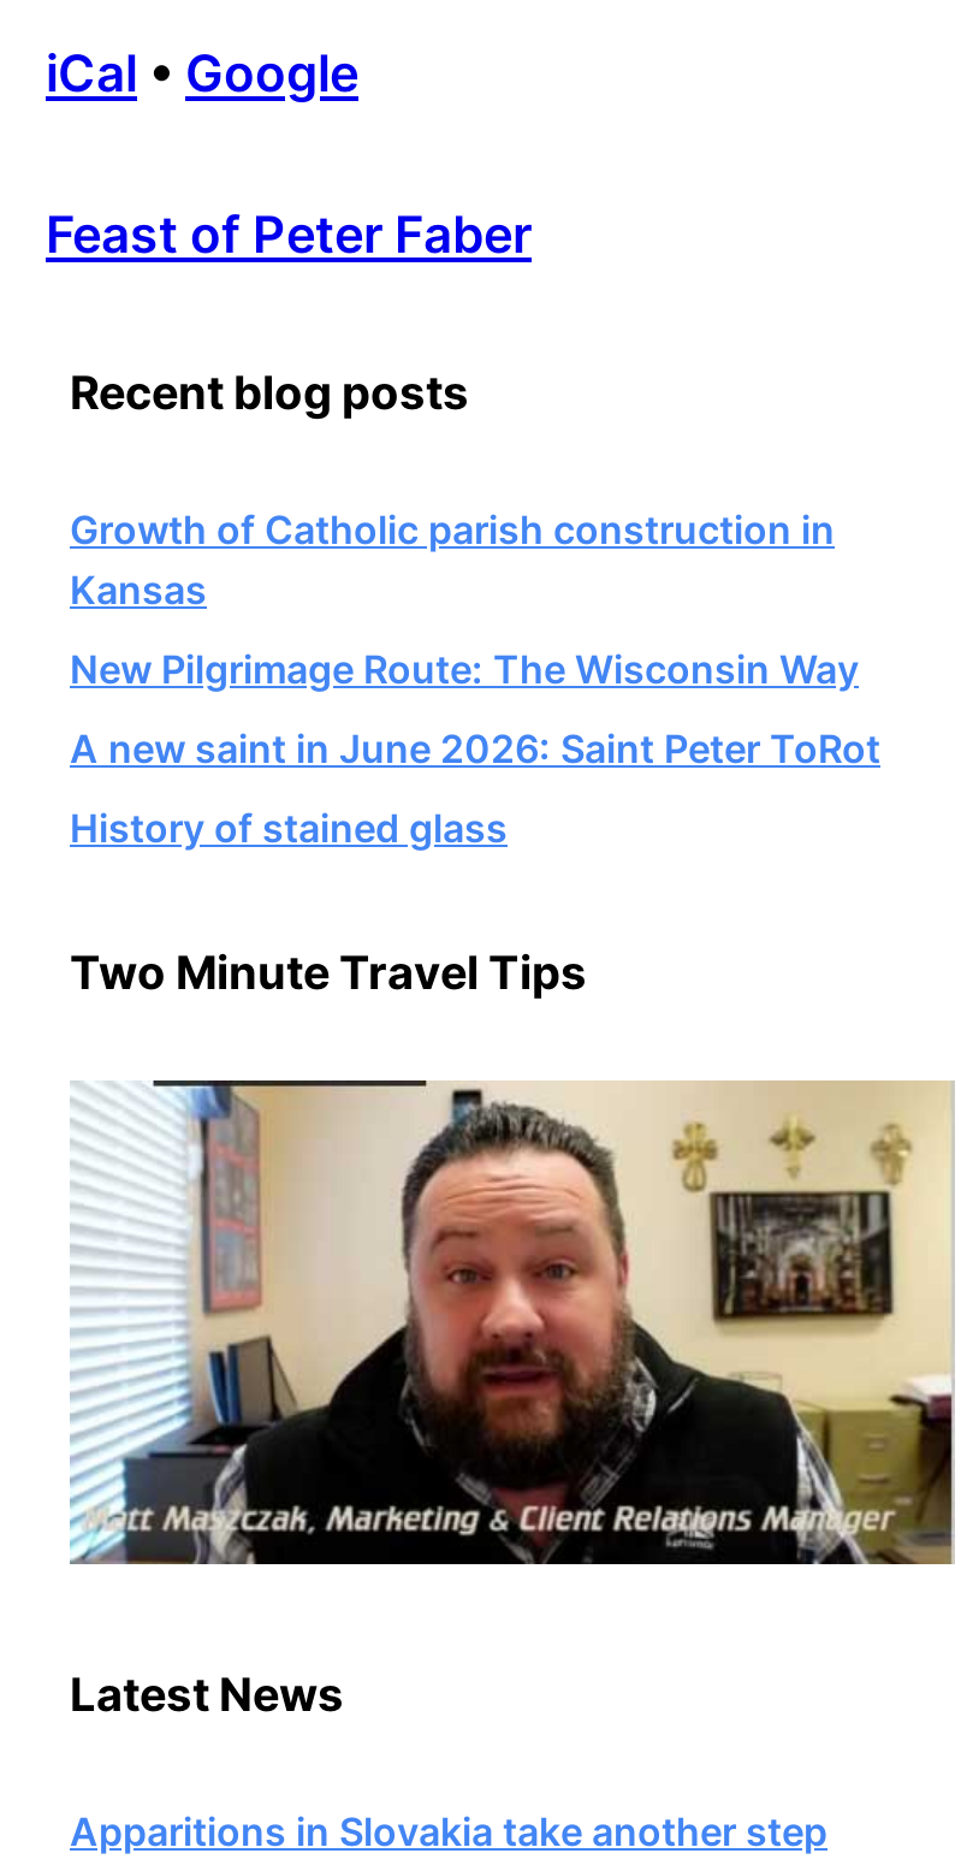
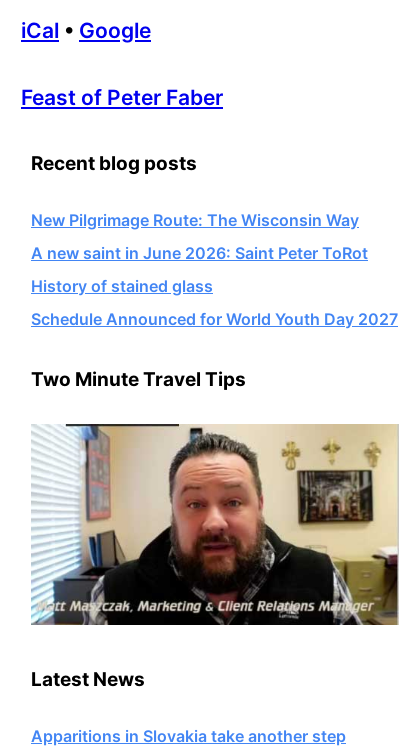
[70,506,835,614] Growth of Catholic parish construction in | Kansas -> none
moved [70,646,880,853] -> [31,210,368,296]: New Pilgrimage Route: The Wisconsin Way | A new saint in June 2026: Saint Peter ToRot | History of stained glass
none -> [31,309,398,329] Schedule Announced for World Youth Day 2027

